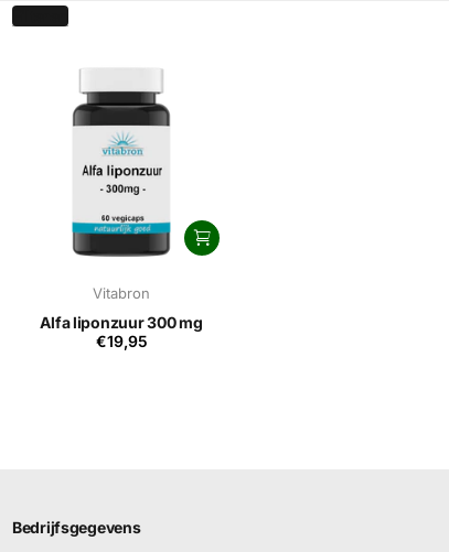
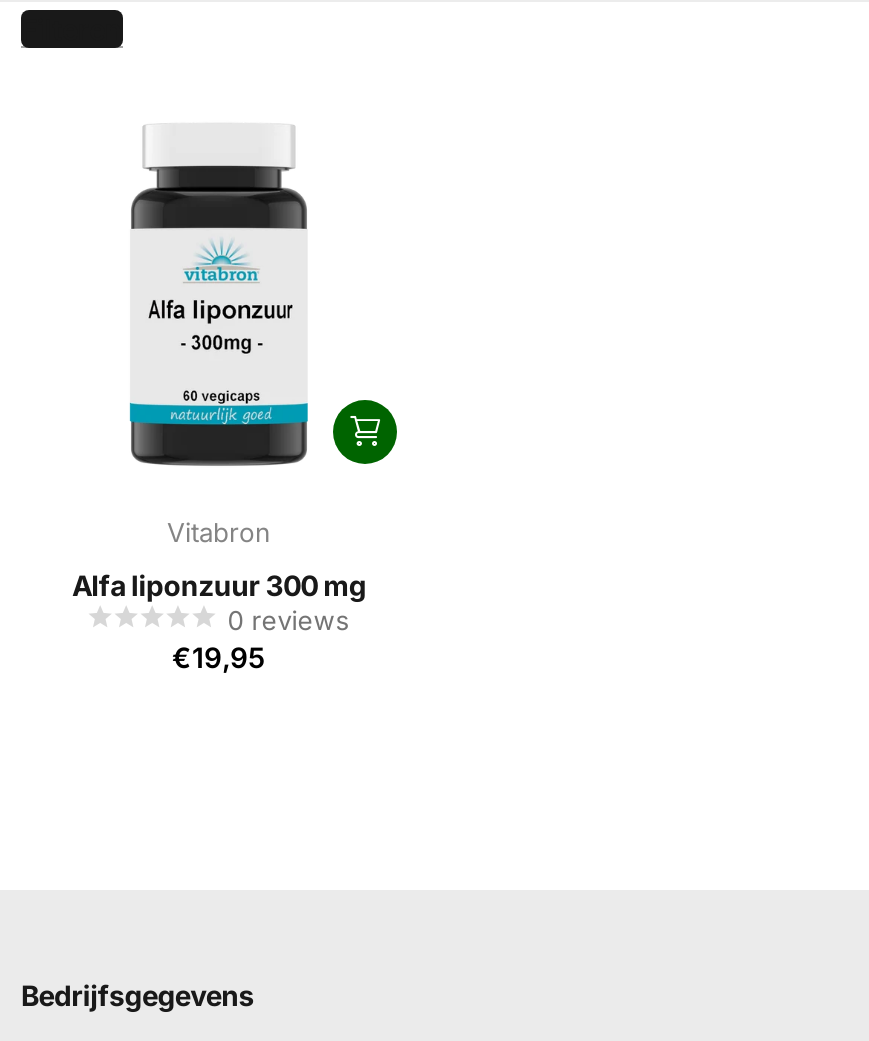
none -> [228,604,350,636] 0 reviews

